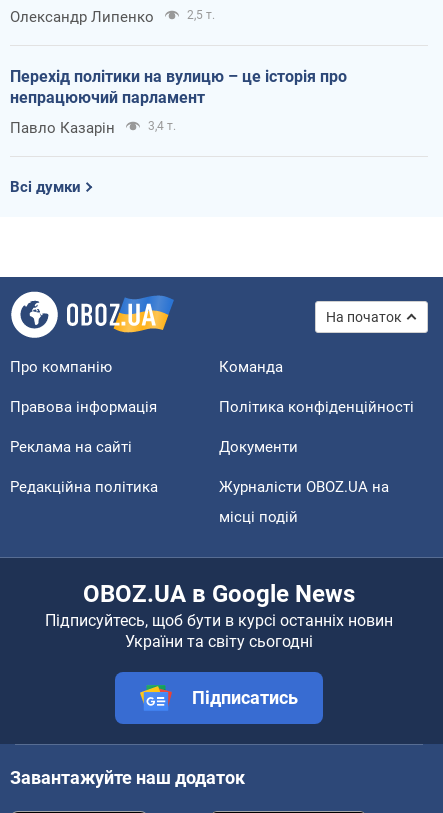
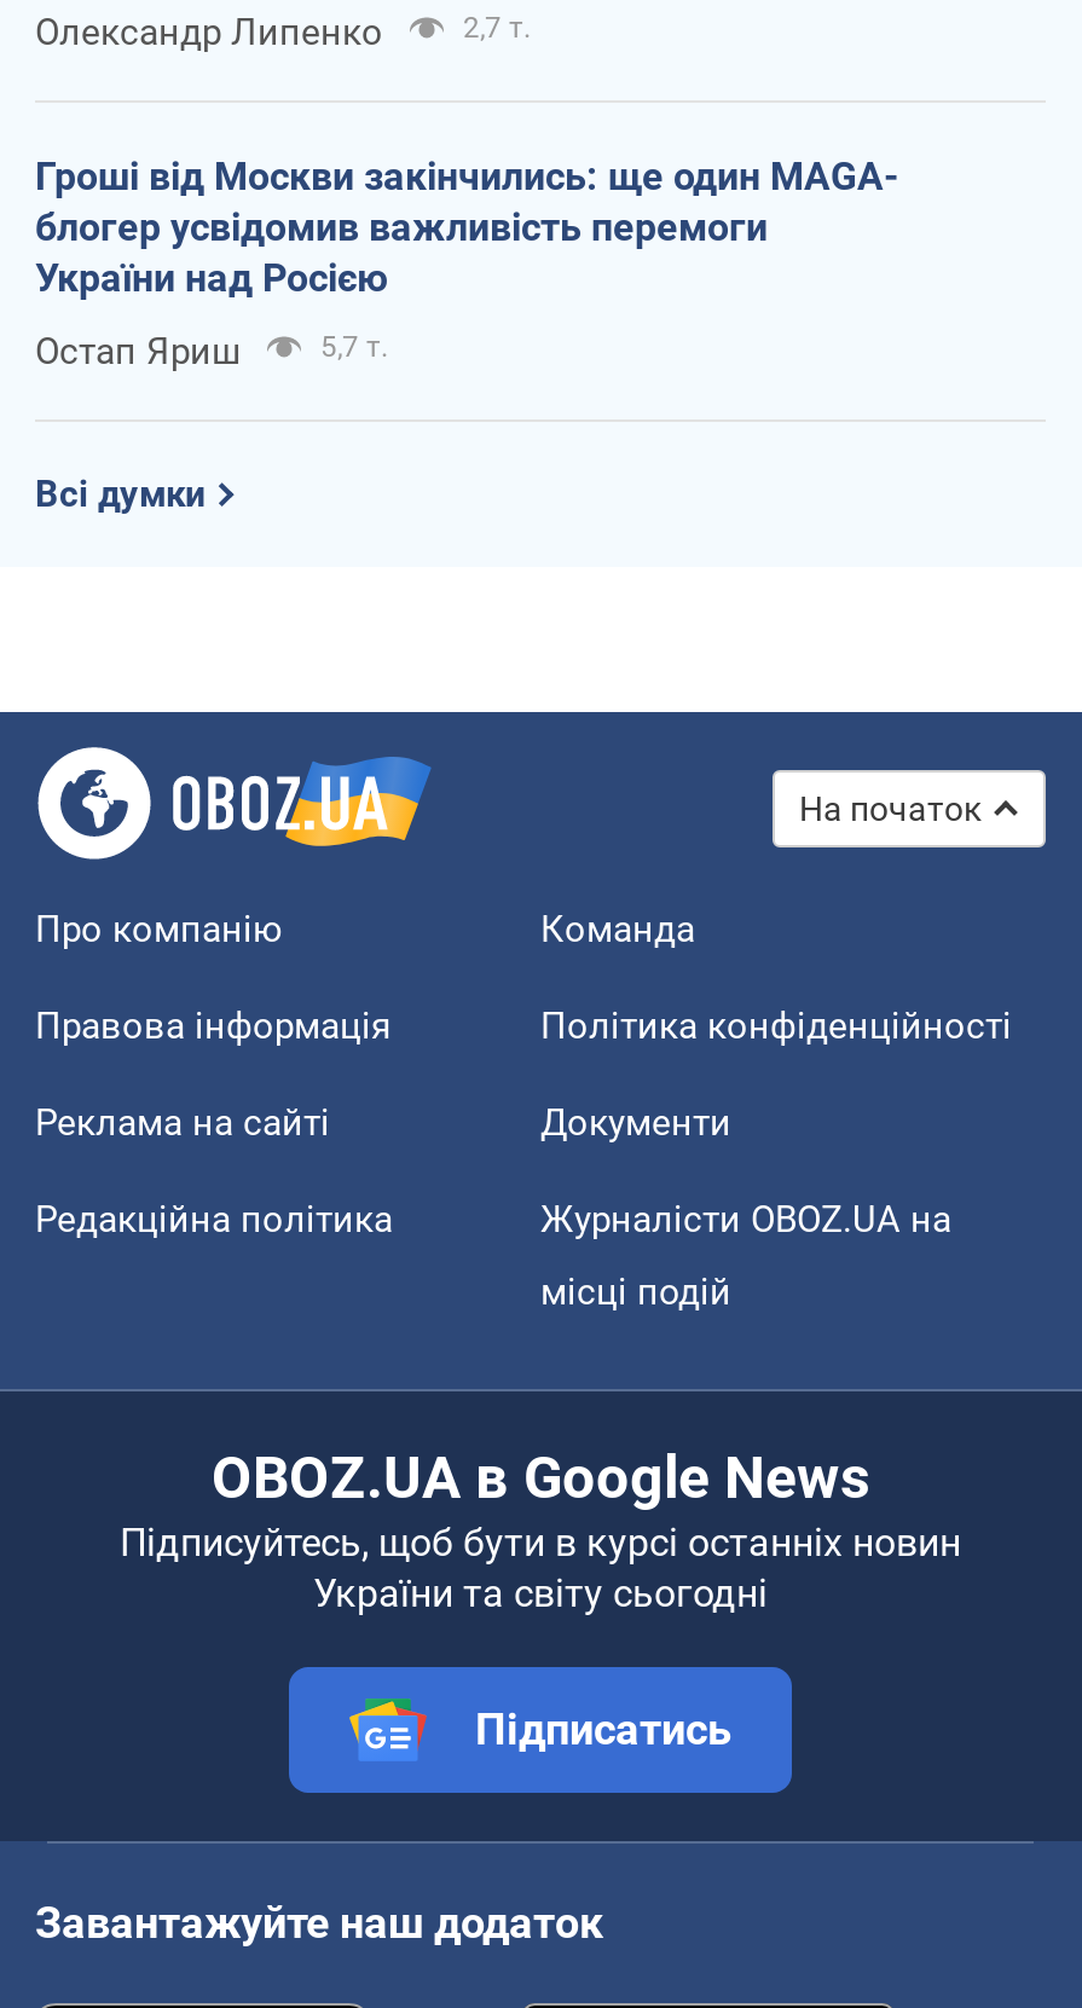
[187,8,215,22] 2,5 т. -> [463,10,531,44] 2,7 т.
[10,67,347,107] Перехід політики на вулицю – це історія про | непрацюючий парламент -> [35,153,898,300] Гроші від Москви закінчились: ще один MAGA- | блогер усвідомив важливість перемоги | України над Росією
[10,119,176,137] Павло Казарін | 3,4 т. -> [35,329,388,373] Остап Яриш | 5,7 т.

